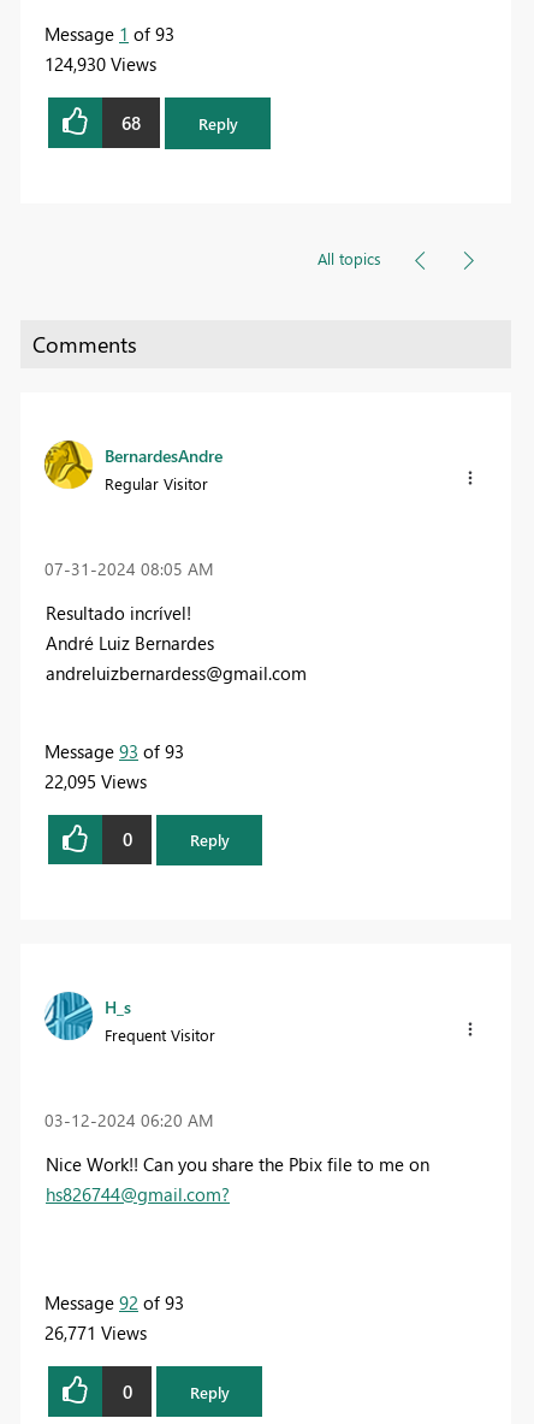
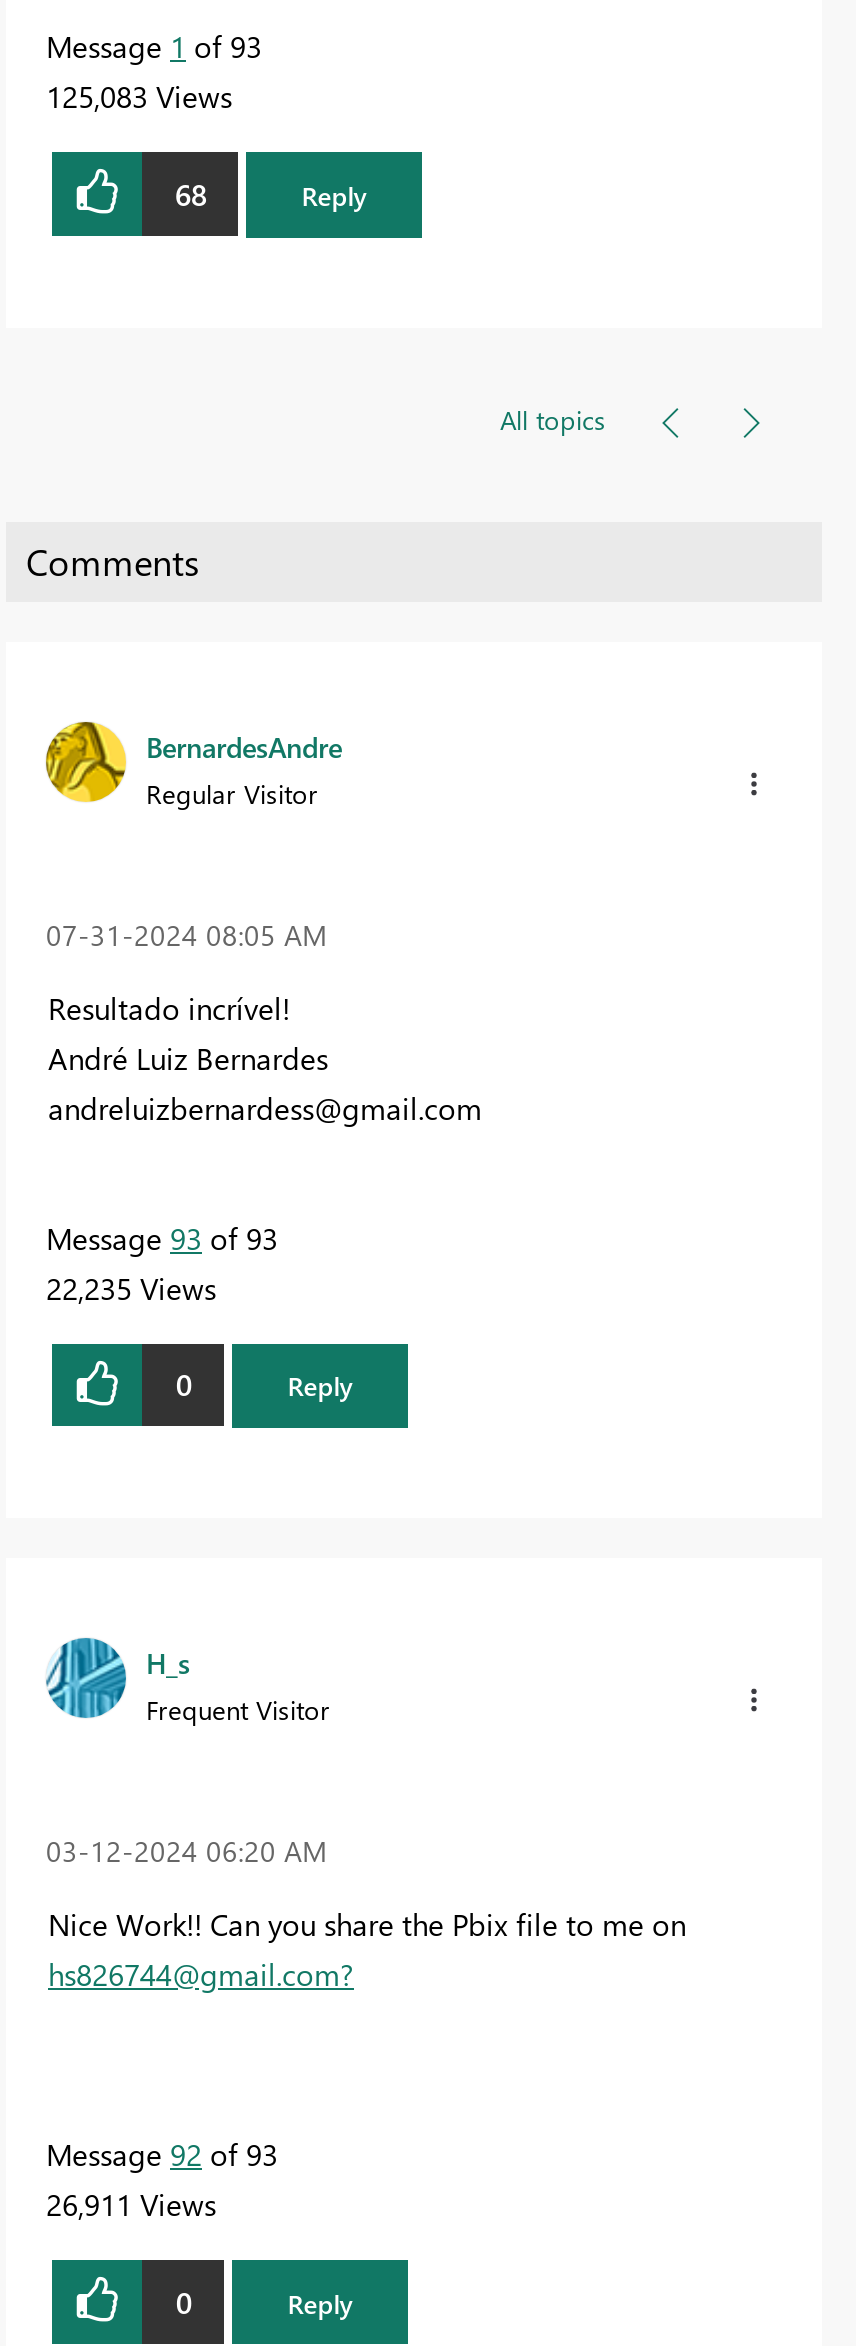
[44,52,156,76] 124,930 Views -> [46,77,232,117] 125,083 Views
[44,769,147,793] 22,095 Views -> [46,1268,216,1308] 22,235 Views
[44,1321,147,1345] 26,771 Views -> [46,2185,216,2225] 26,911 Views

